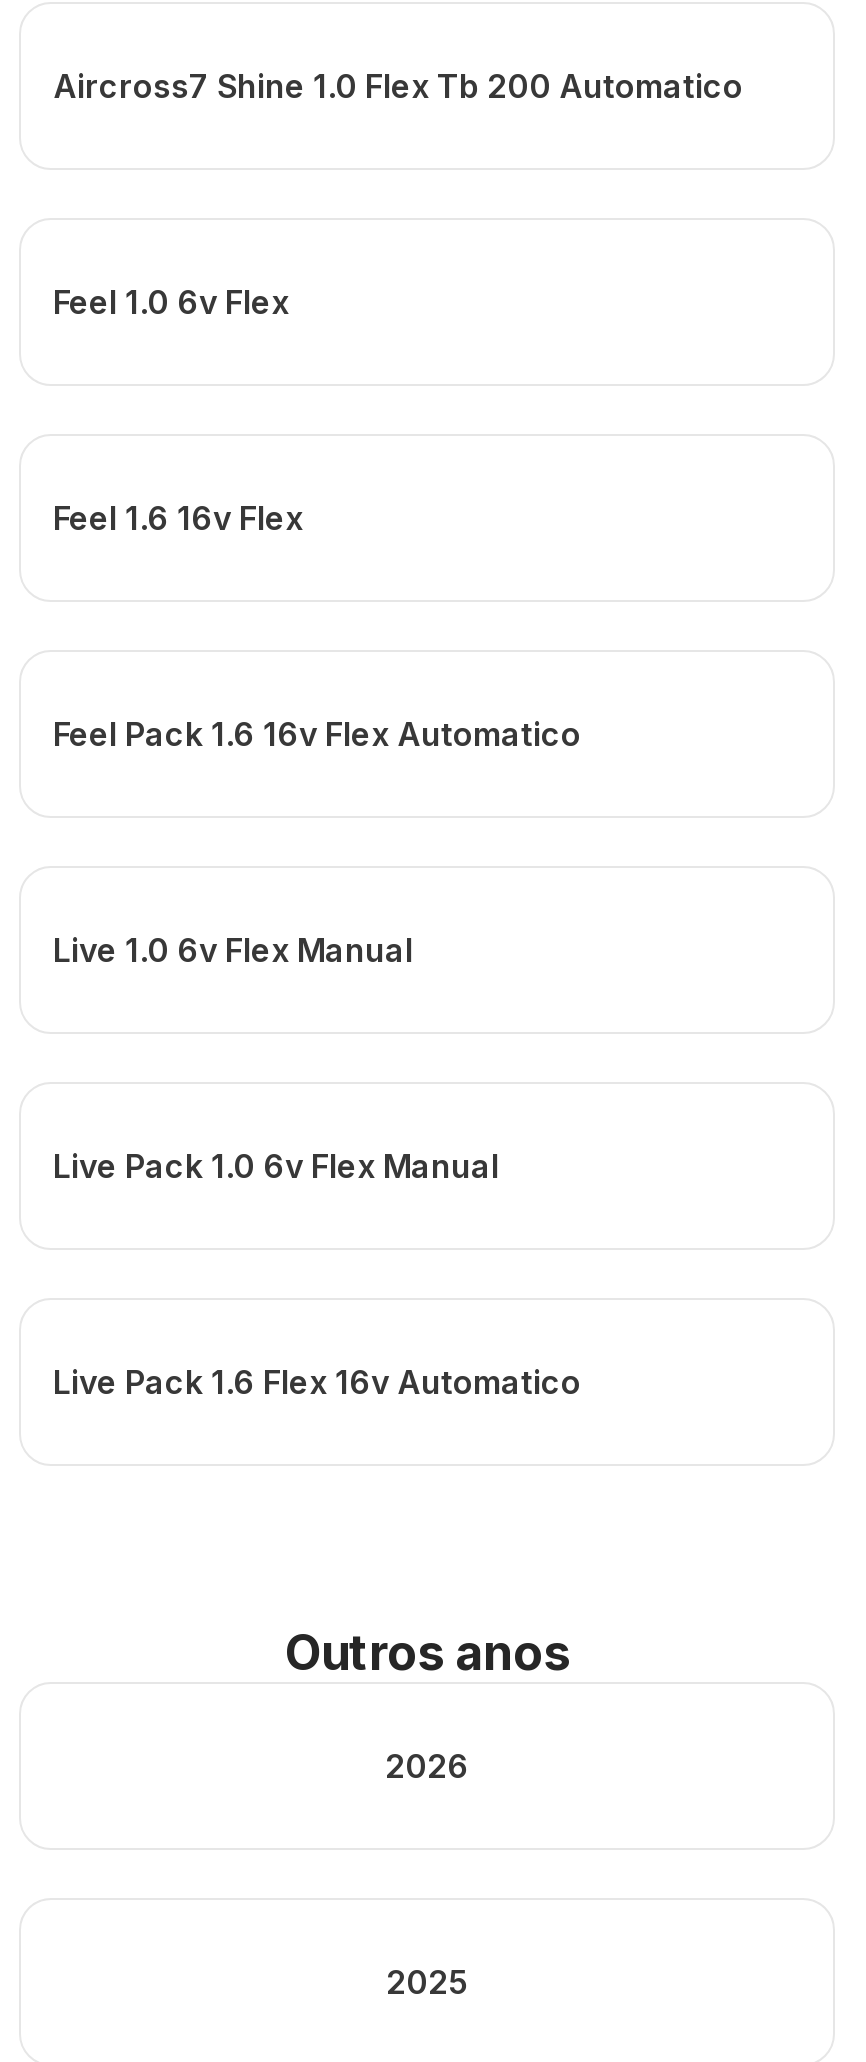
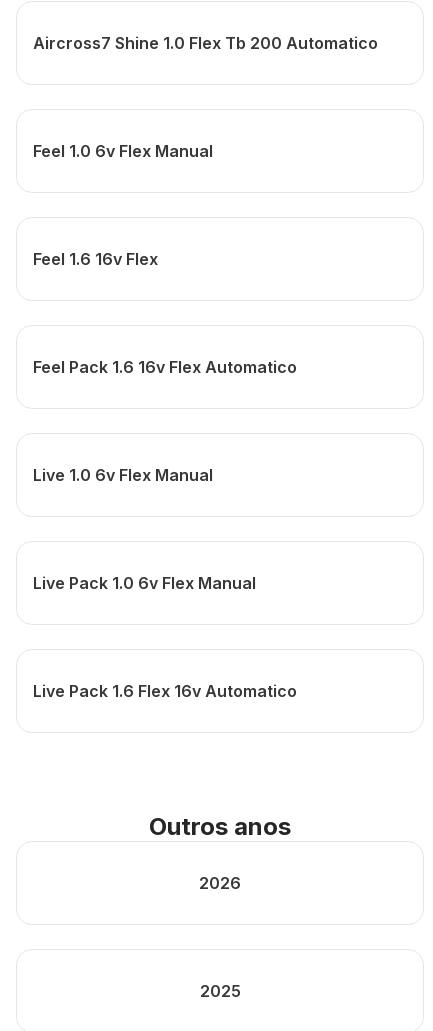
[53,282,289,322] Feel 1.0 6v Flex -> [33,141,213,161] Feel 1.0 6v Flex Manual

